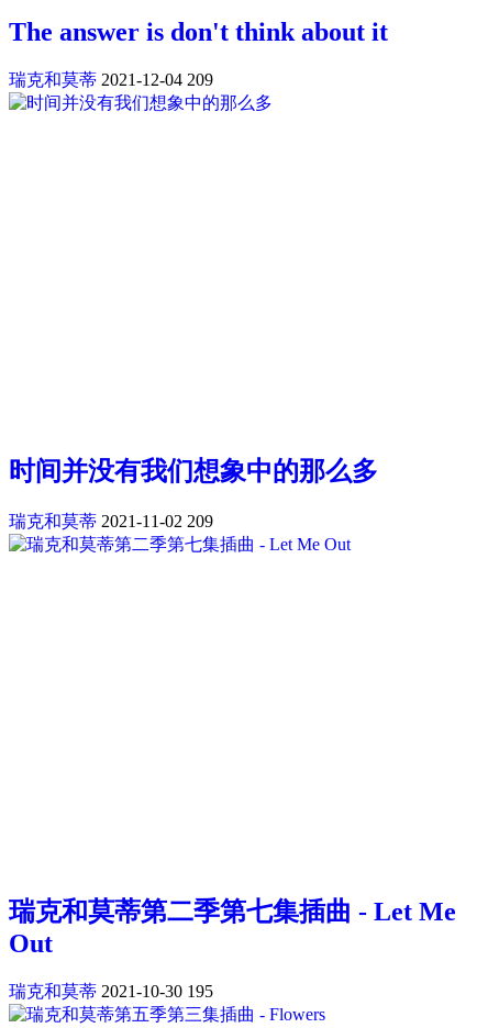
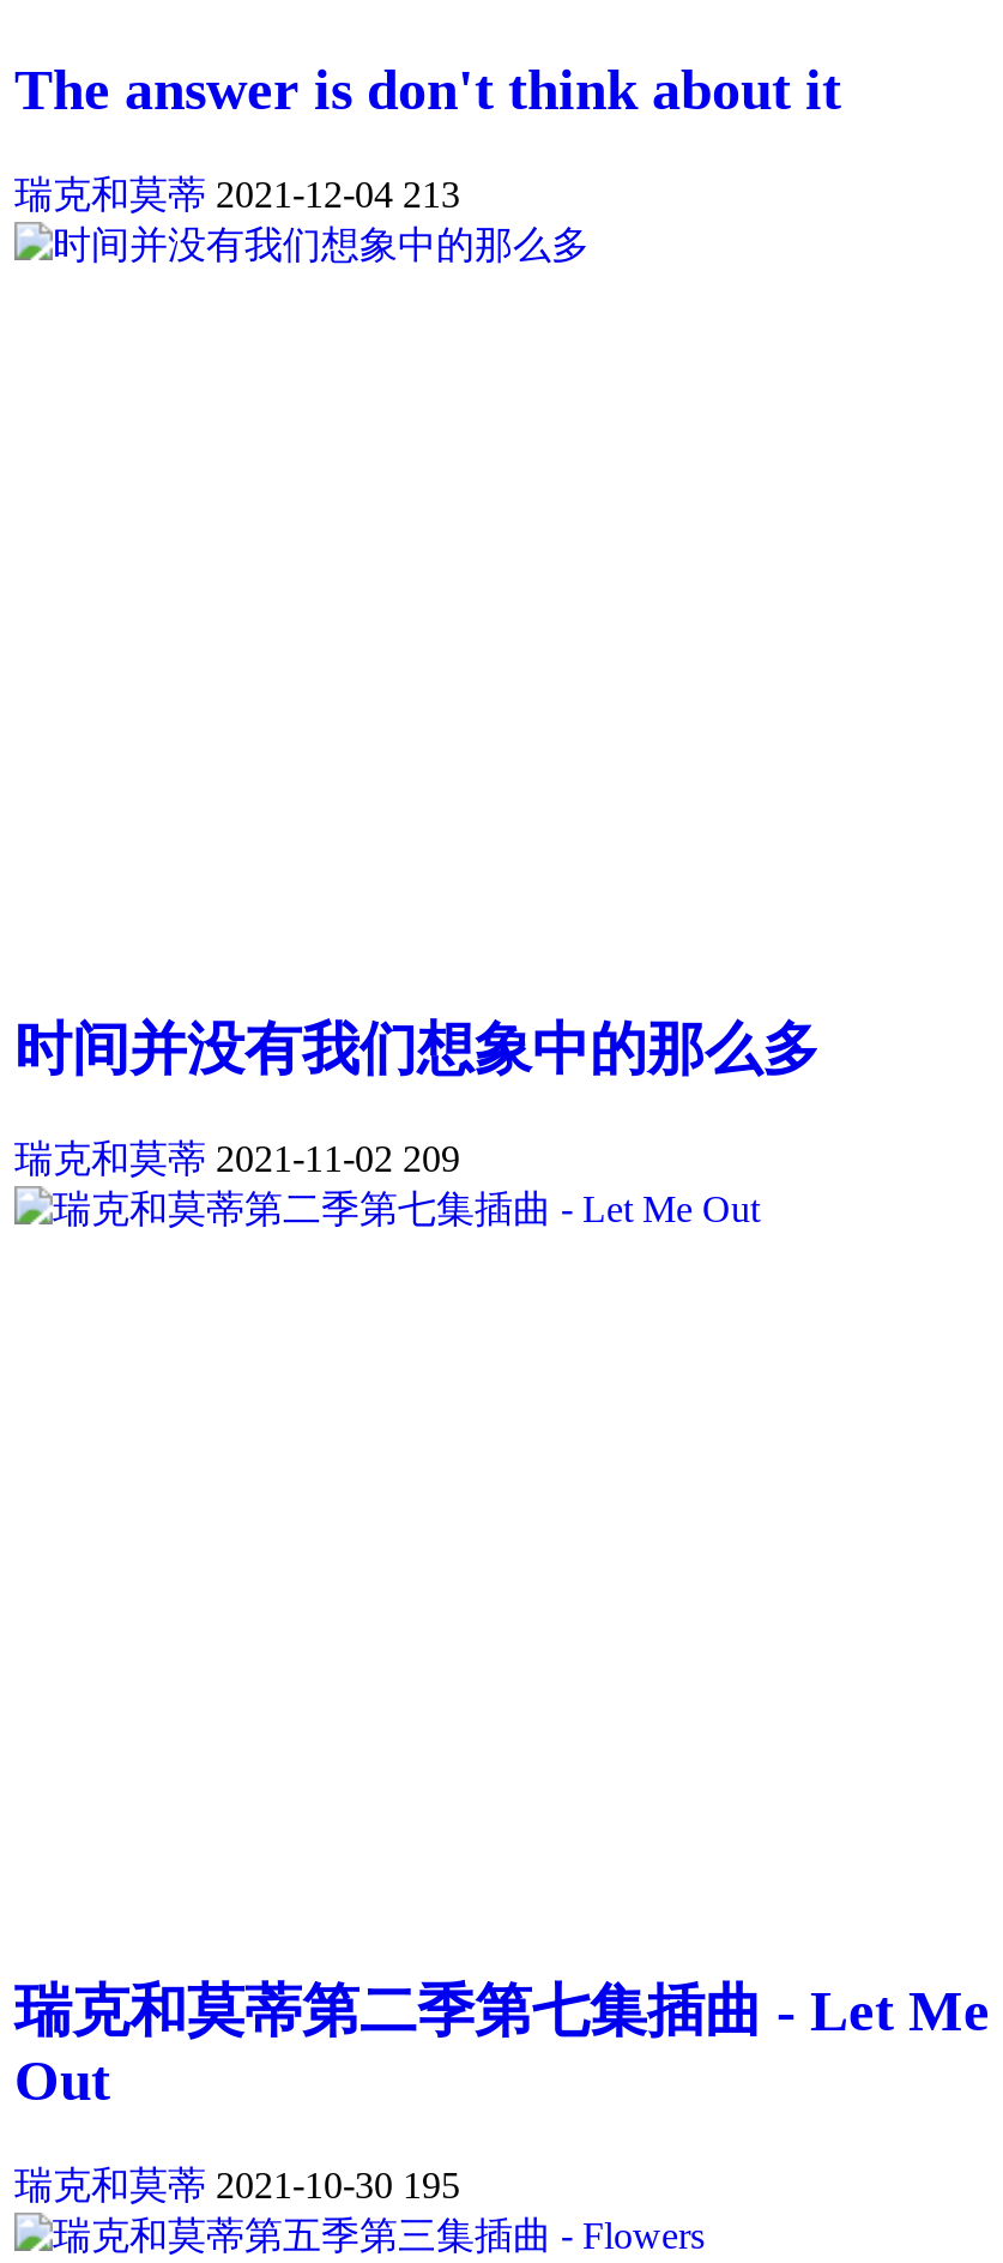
[9,70,213,89] 瑞克和莫蒂 2021-12-04 209 -> [14,173,460,214] 瑞克和莫蒂 2021-12-04 213

